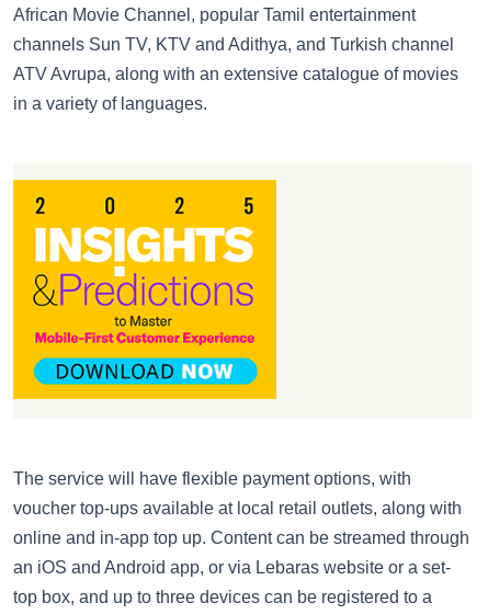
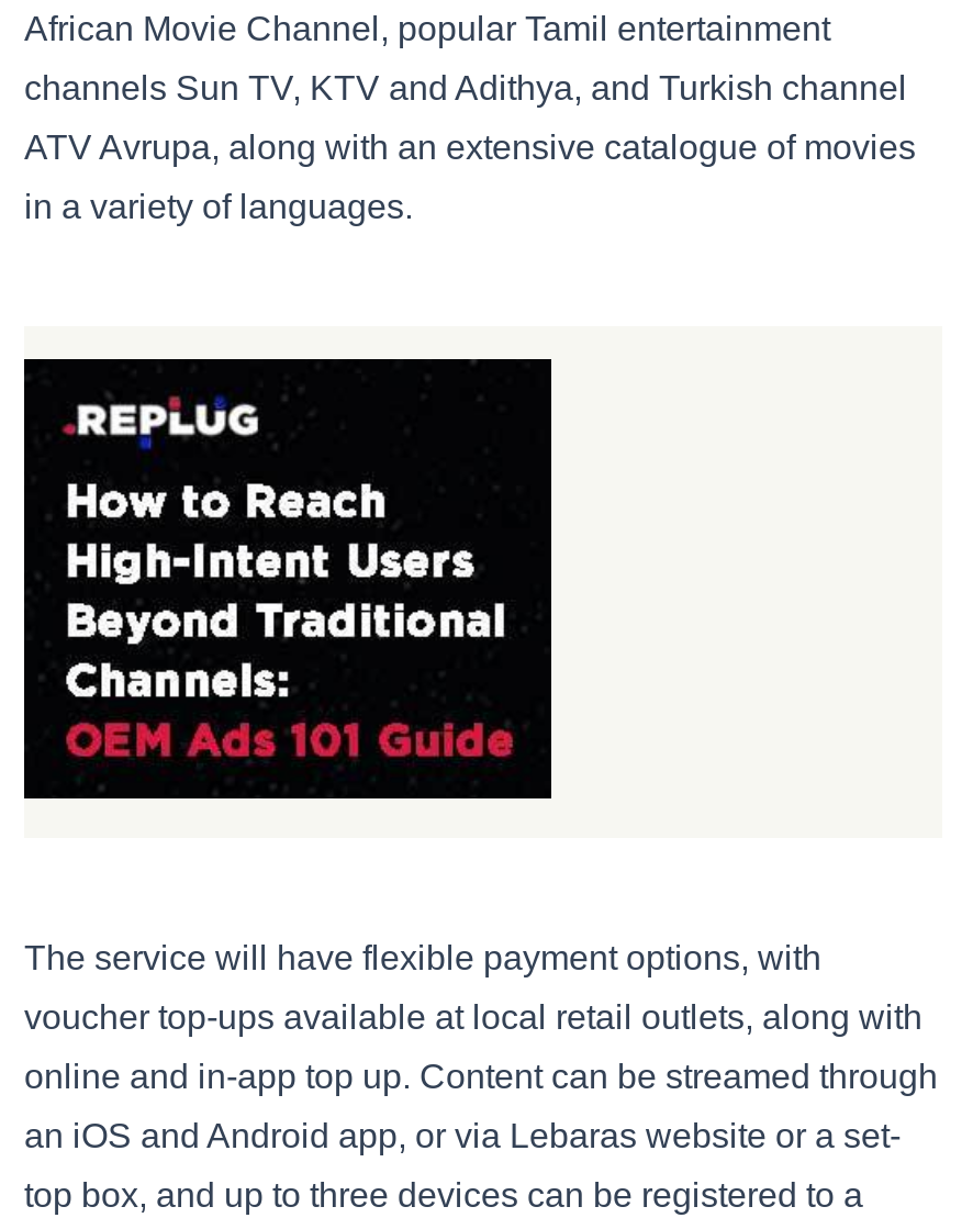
[12,179,277,400] [image] -> [22,357,553,801] [image]

